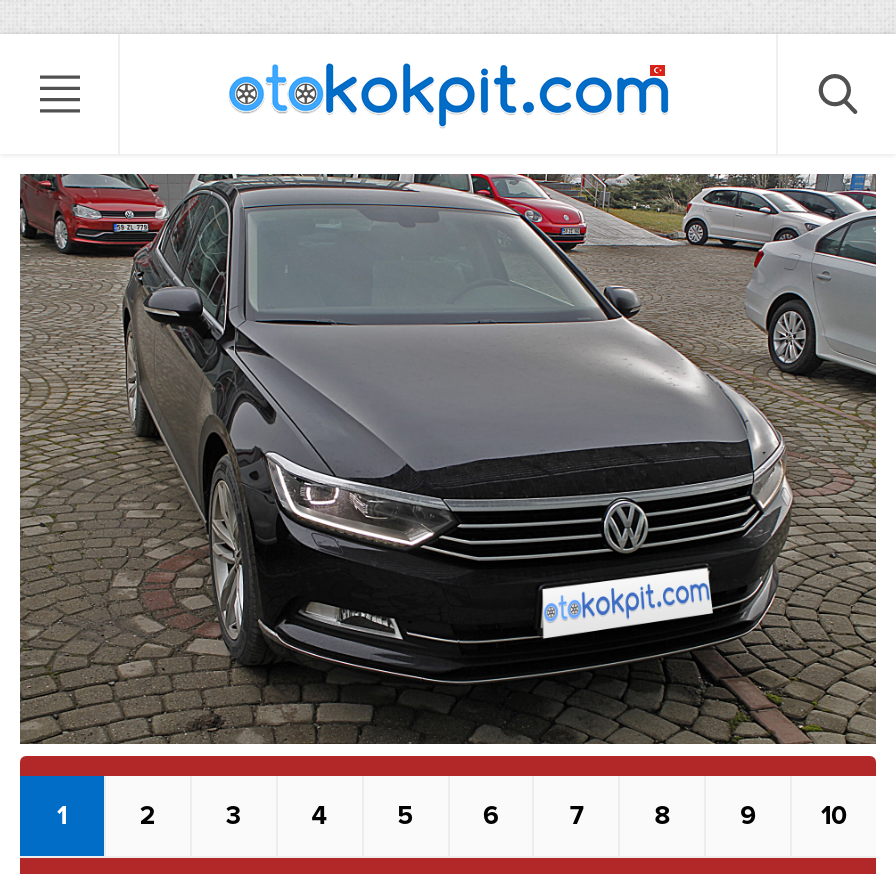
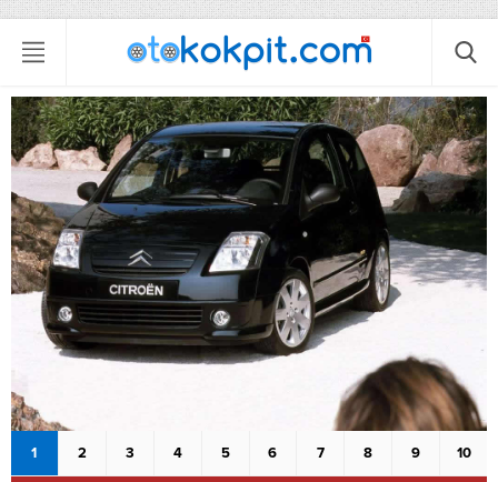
[18,172,878,778] [image] -> [10,96,488,432] [image]

